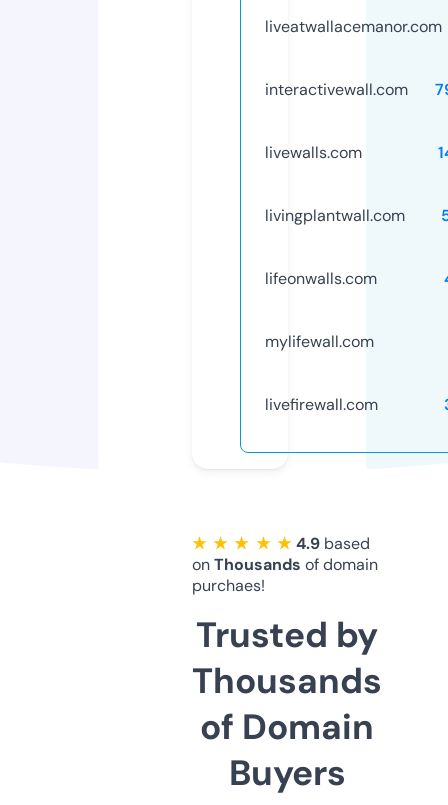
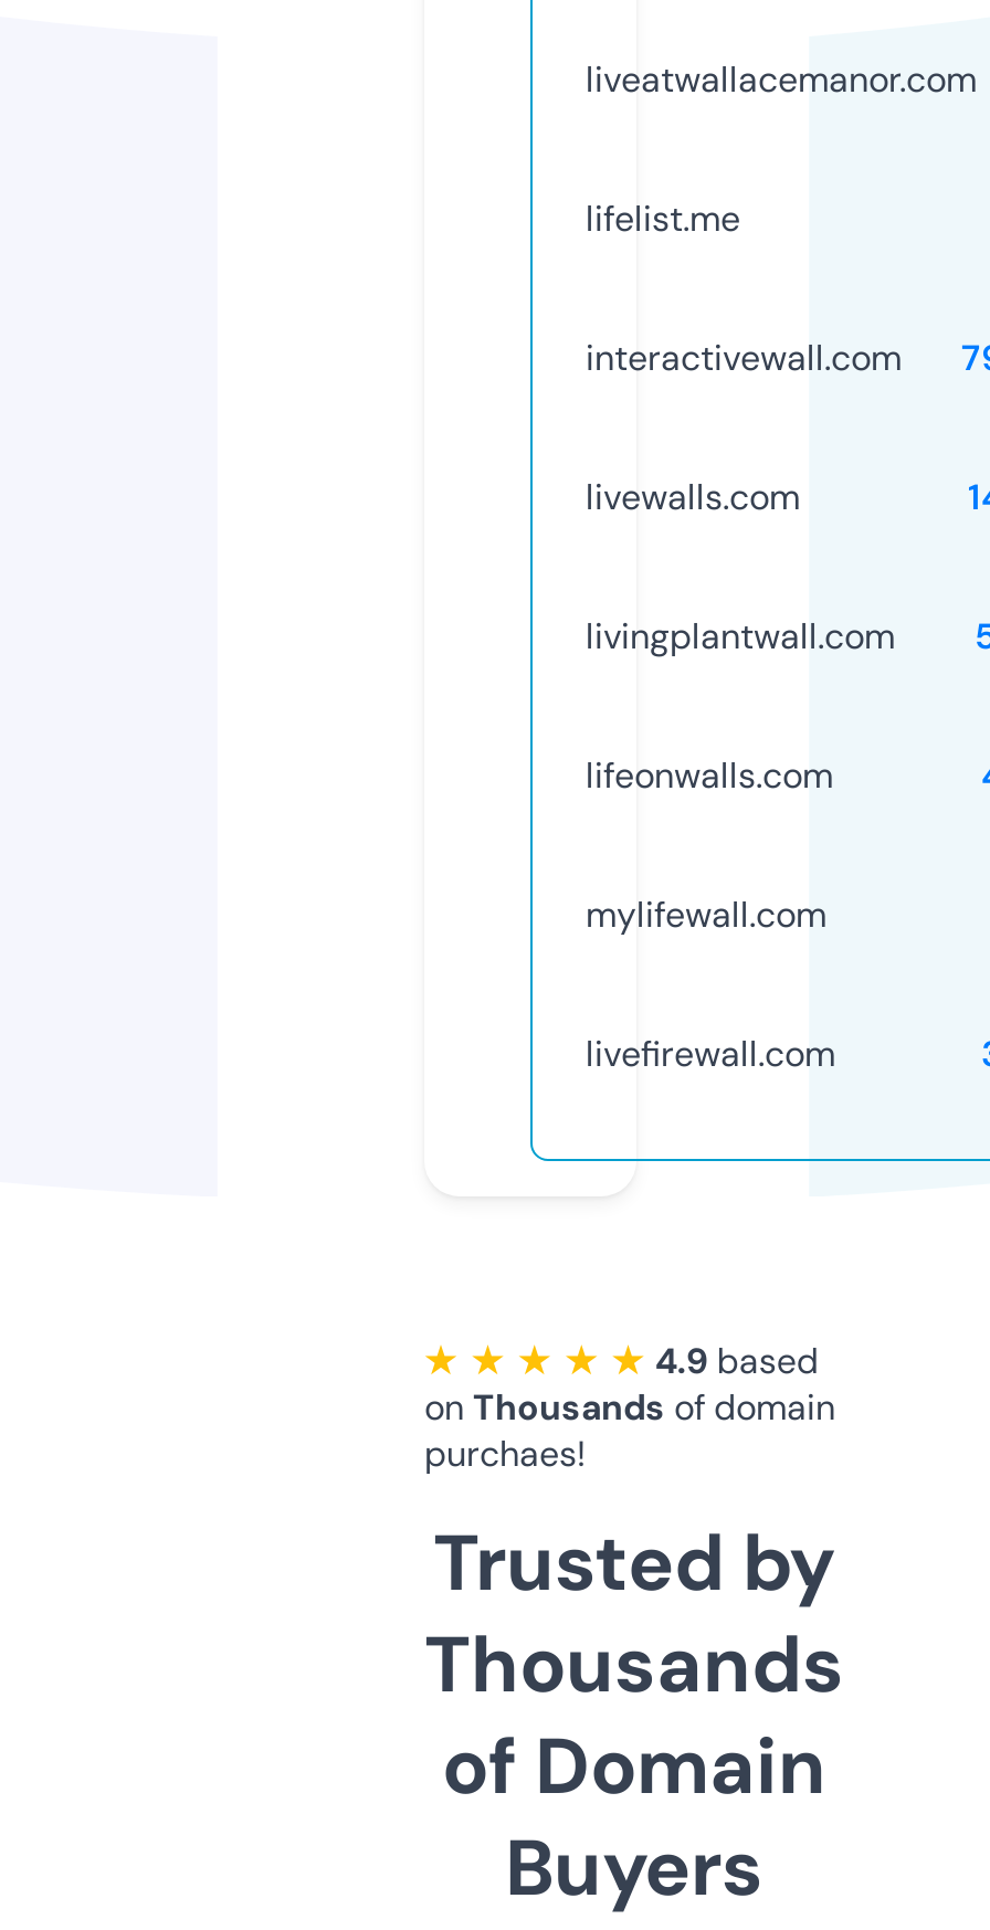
none -> [586,195,740,241] lifelist.me

